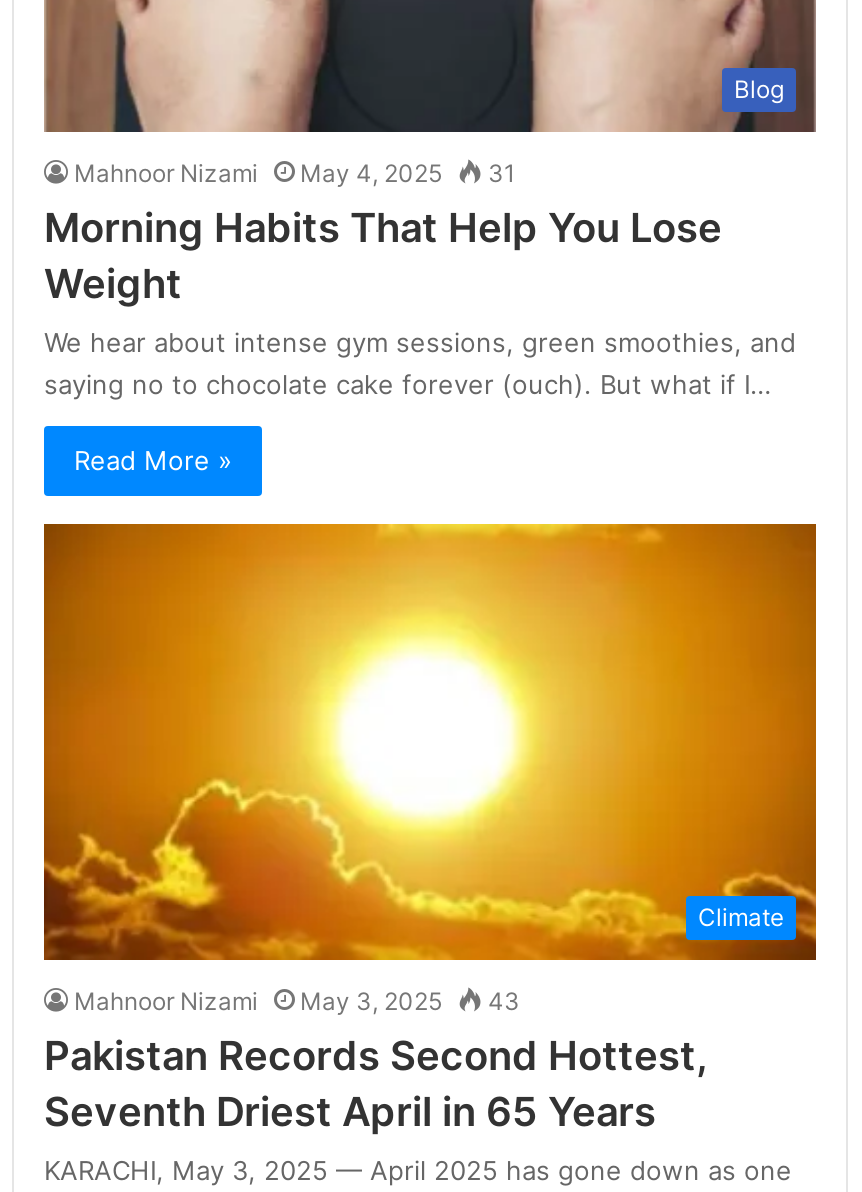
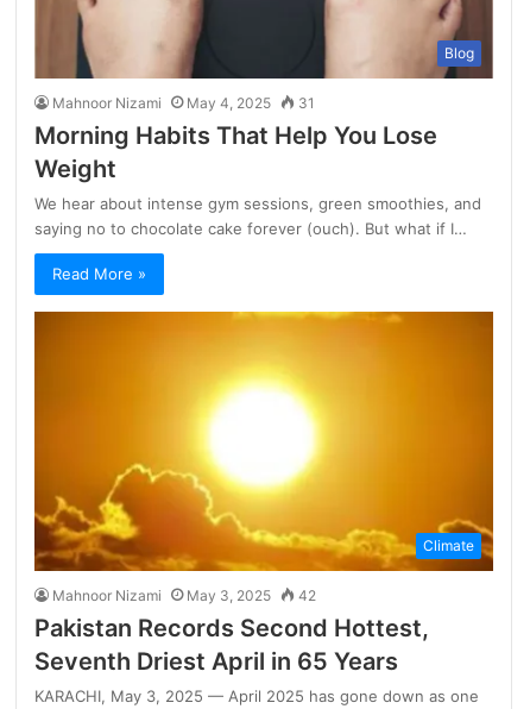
[74,986,520,1016] Mahnoor Nizami May 3, 2025 43 -> [52,586,316,604] Mahnoor Nizami May 3, 2025 42

